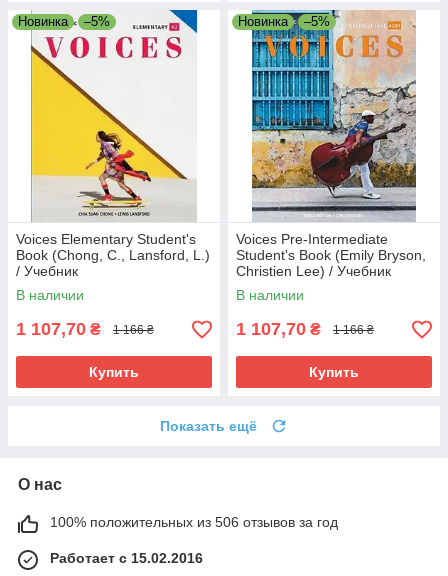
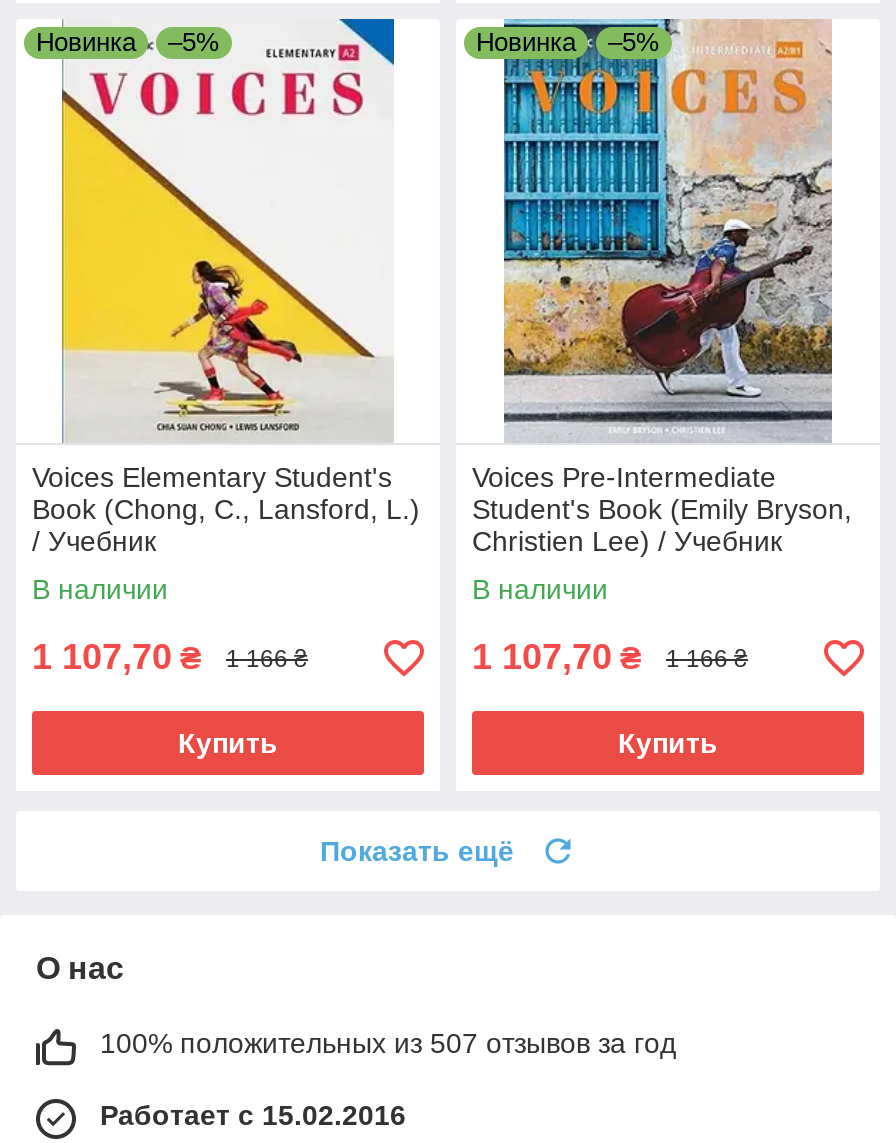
[50,514,338,530] 100% положительных из 506 отзывов за год -> [100,1027,676,1059] 100% положительных из 507 отзывов за год

